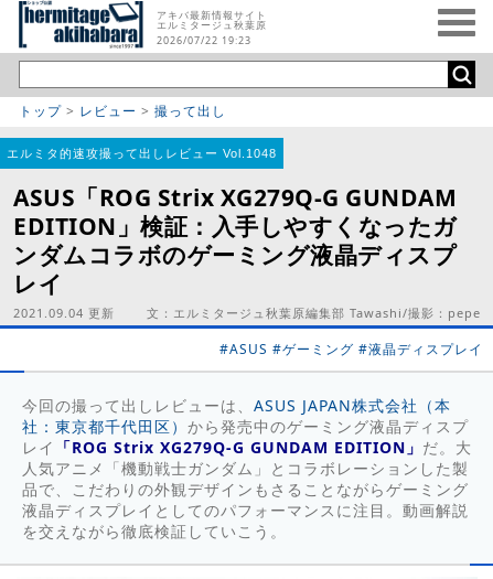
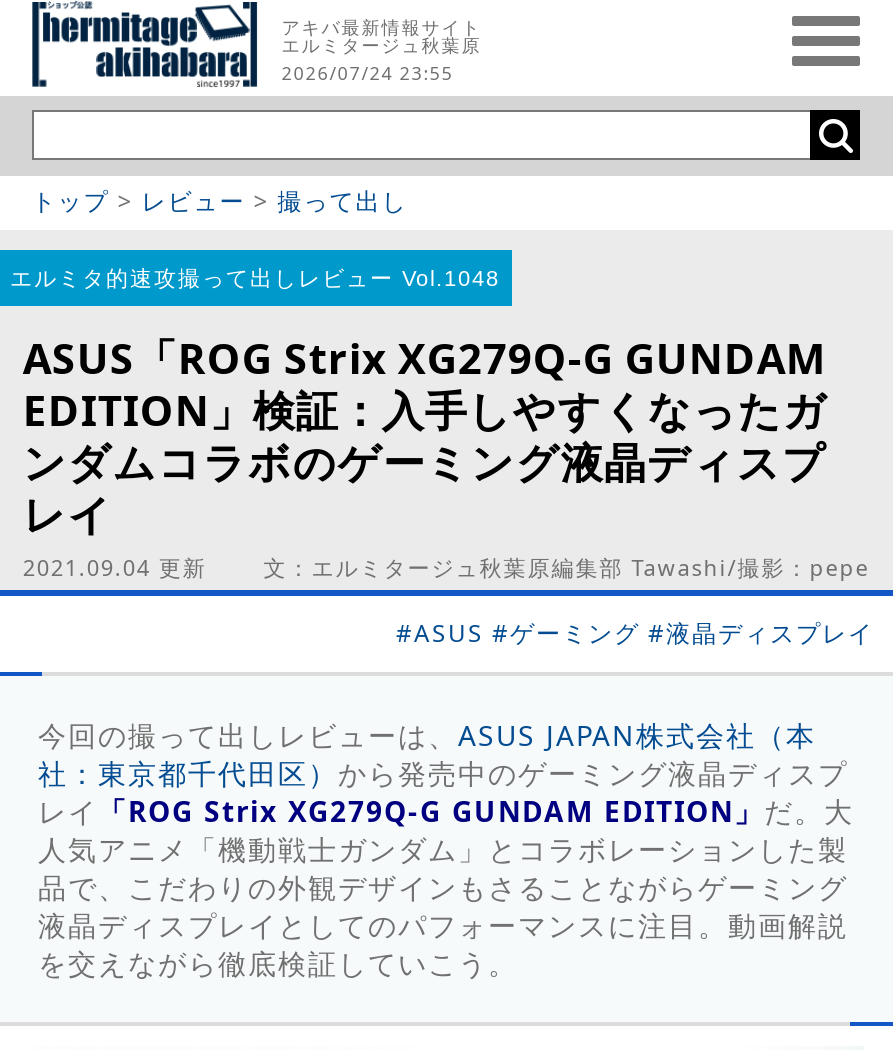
[156,33,251,47] 2026/07/22 19:23 -> [282,60,454,86] 2026/07/24 23:55

